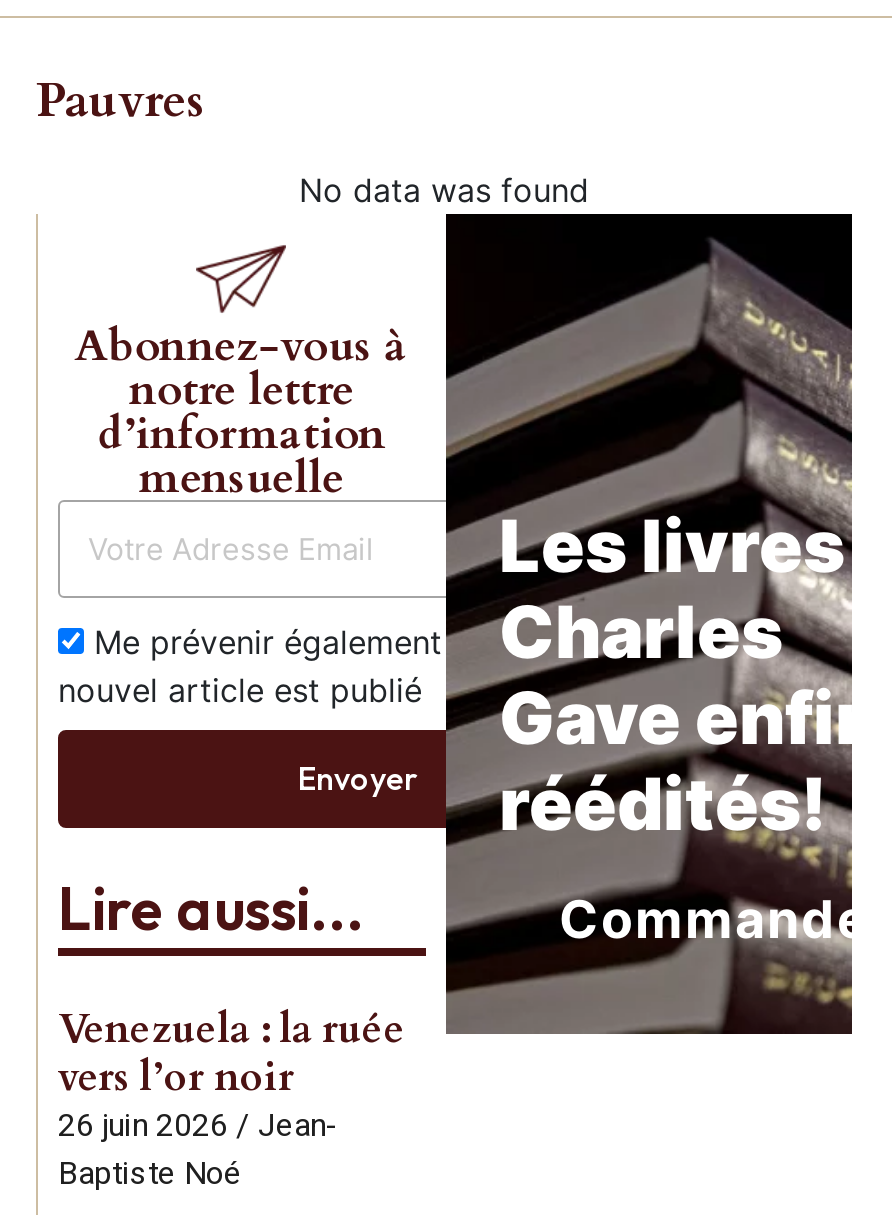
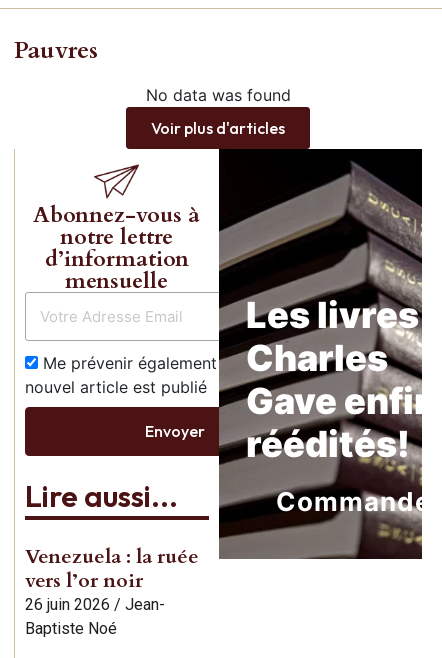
none -> [151,118,285,138] Voir plus d'articles

